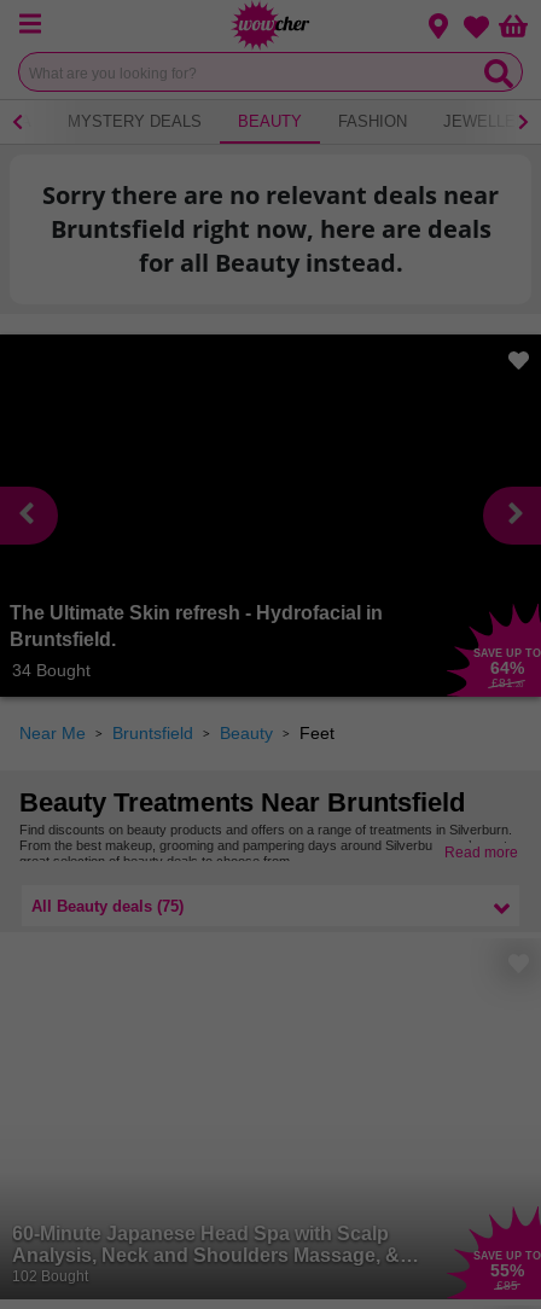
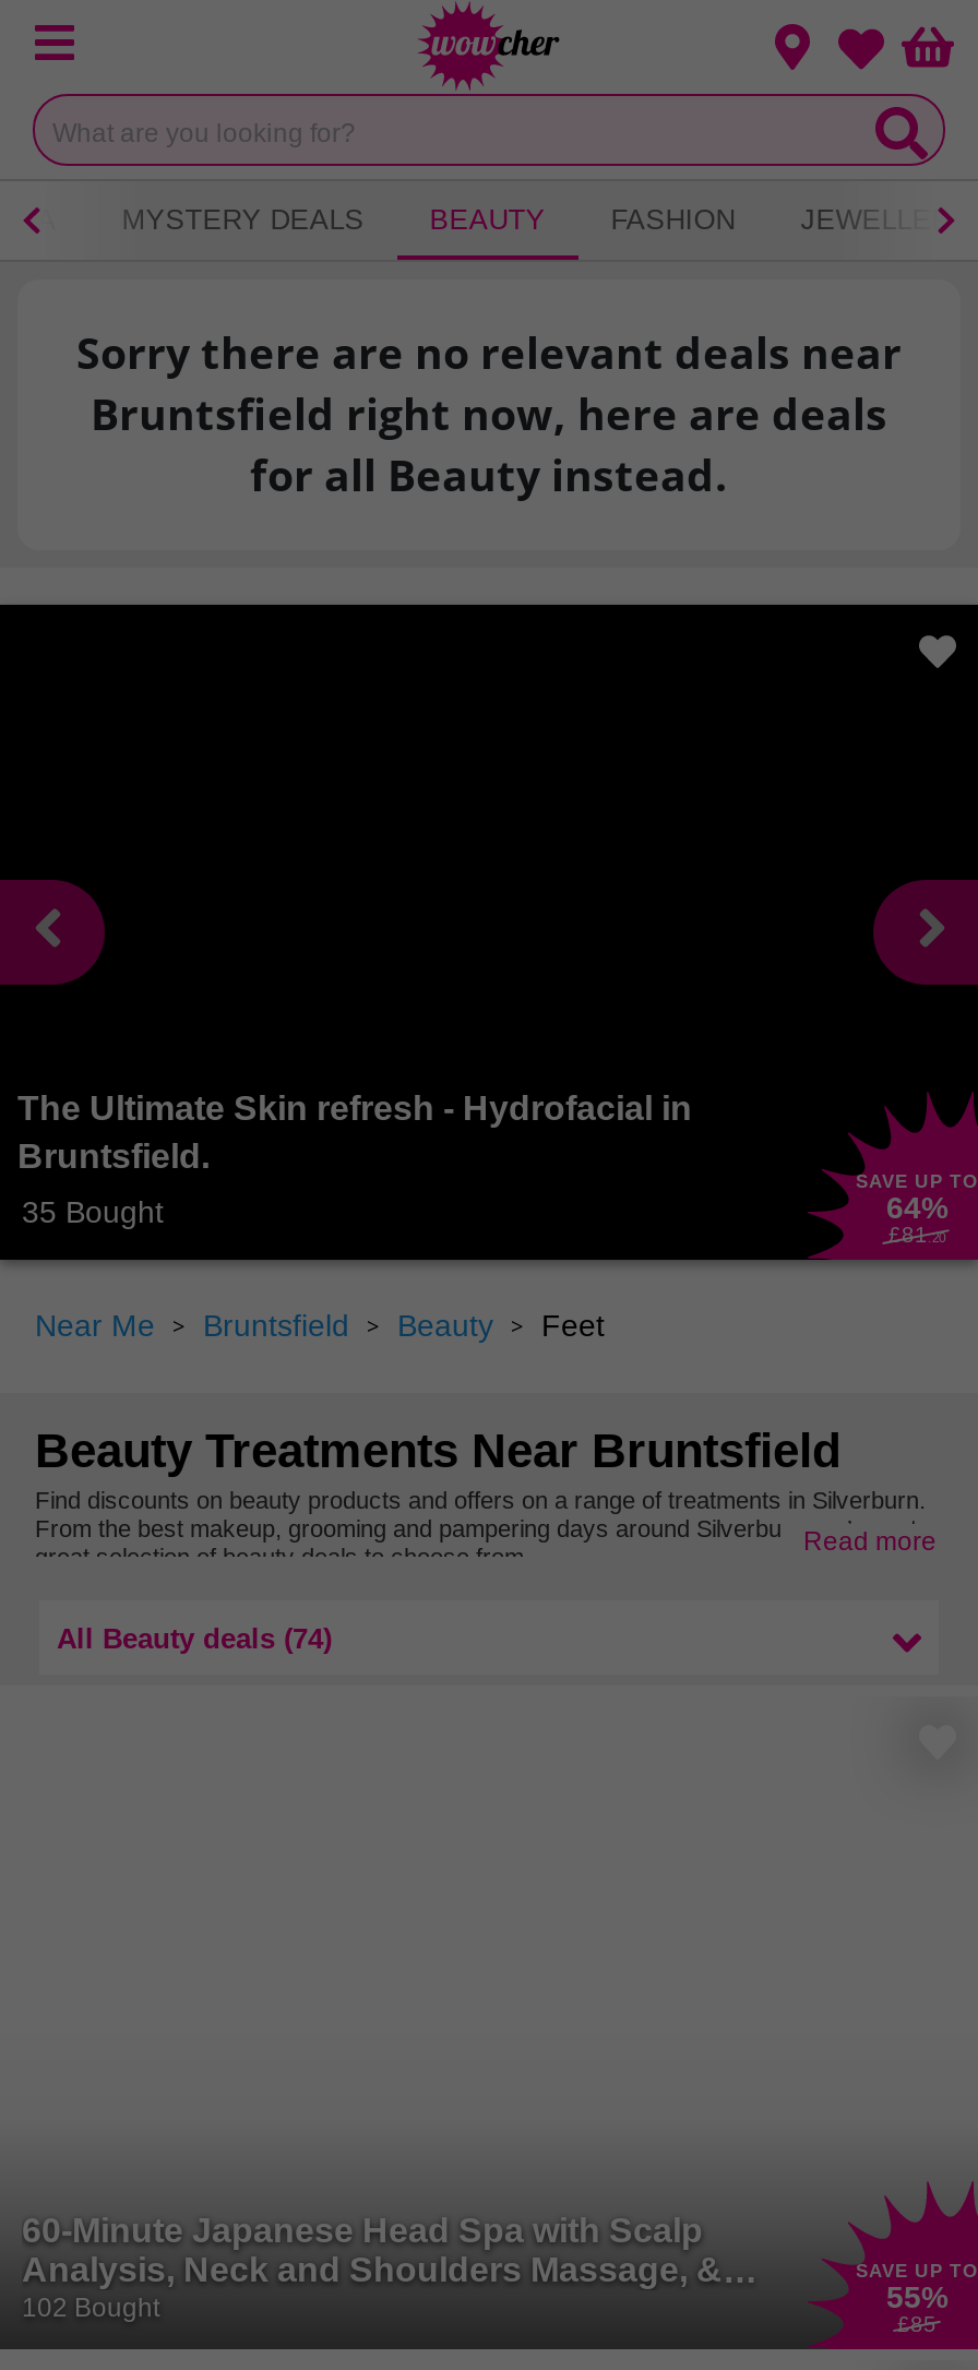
[12,660,91,679] 34 Bought -> [22,1193,164,1228] 35 Bought
[31,897,184,915] All Beauty deals (75) -> [57,1621,332,1654] All Beauty deals (74)

